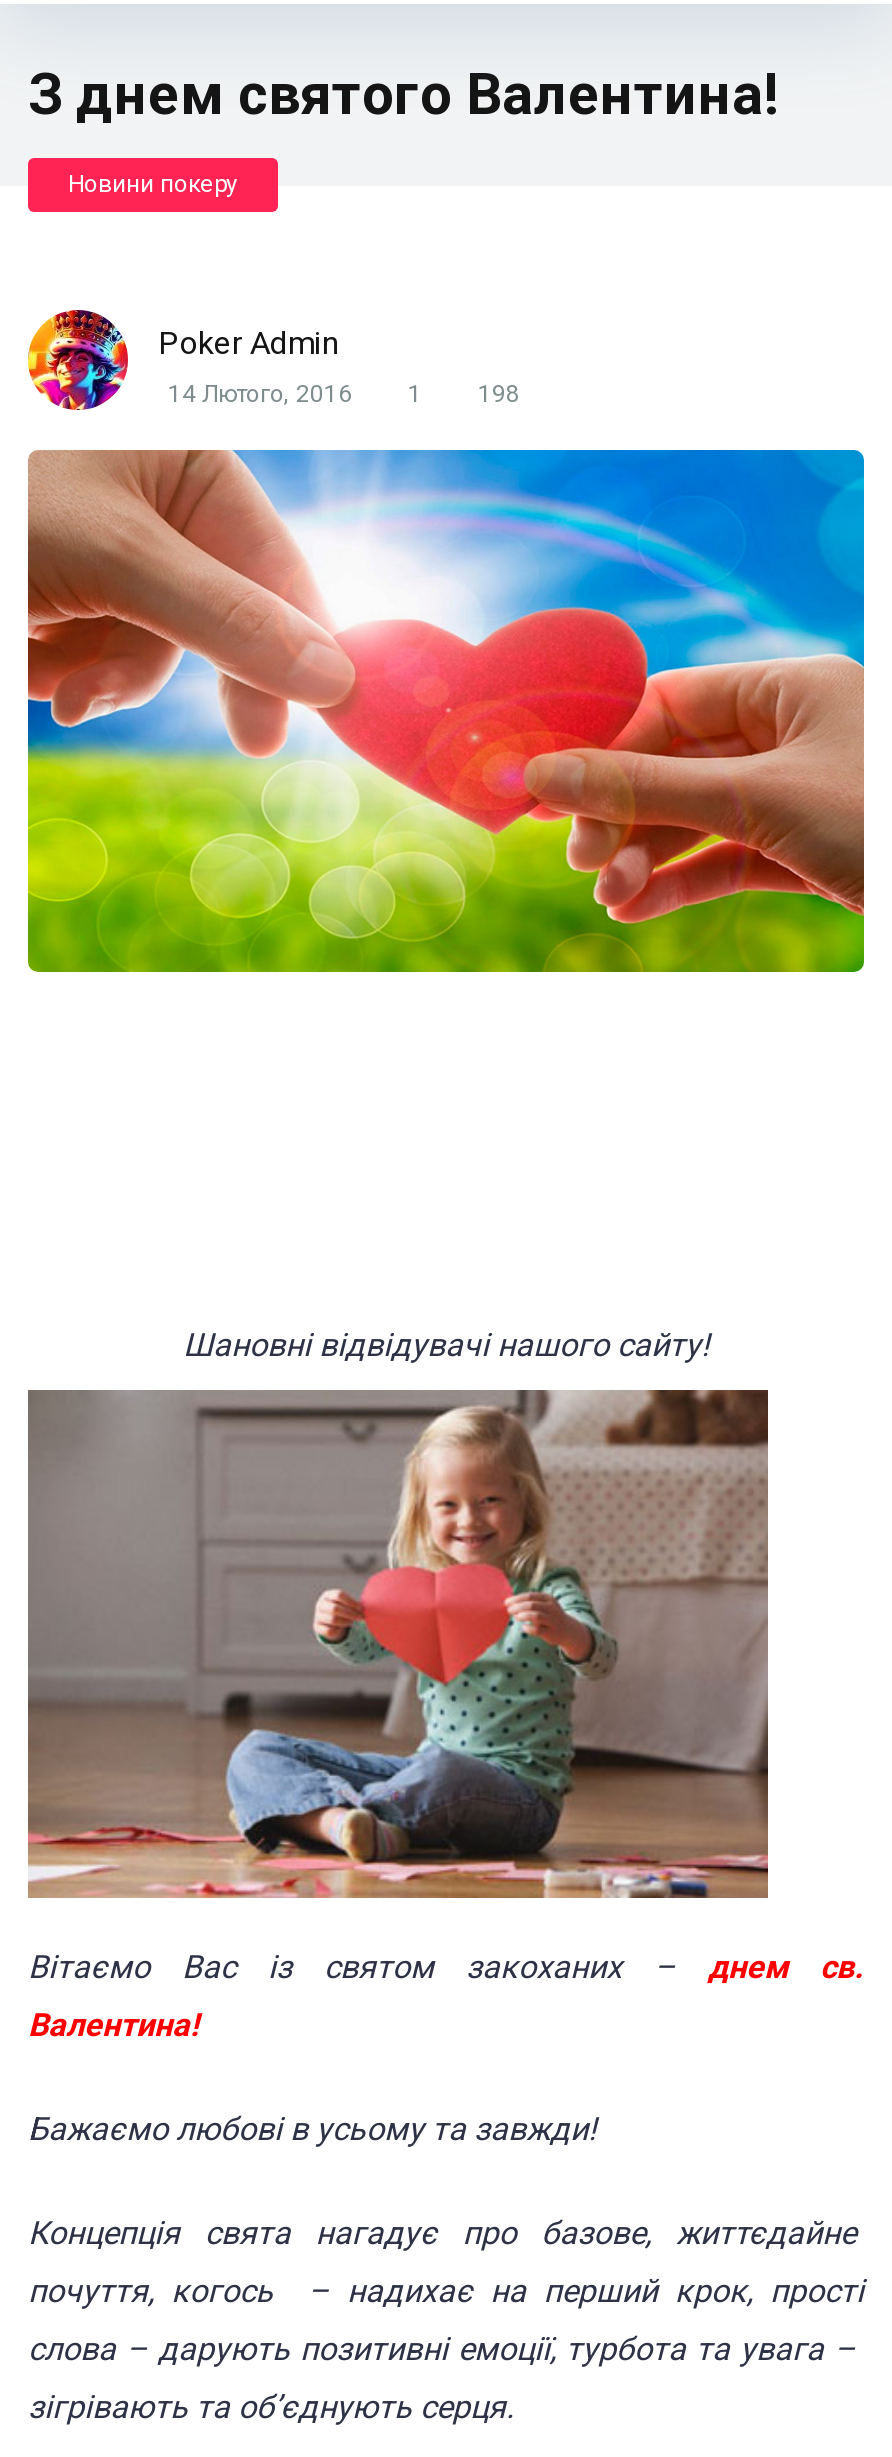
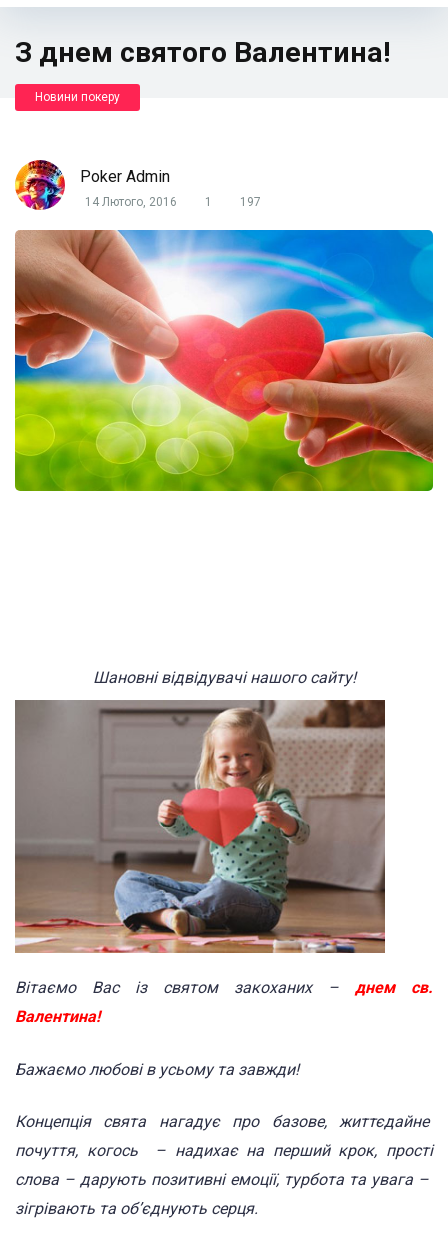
[168,380,520,408] 14 Лютого, 2016 1 198 -> [85,195,261,209] 14 Лютого, 2016 1 197

